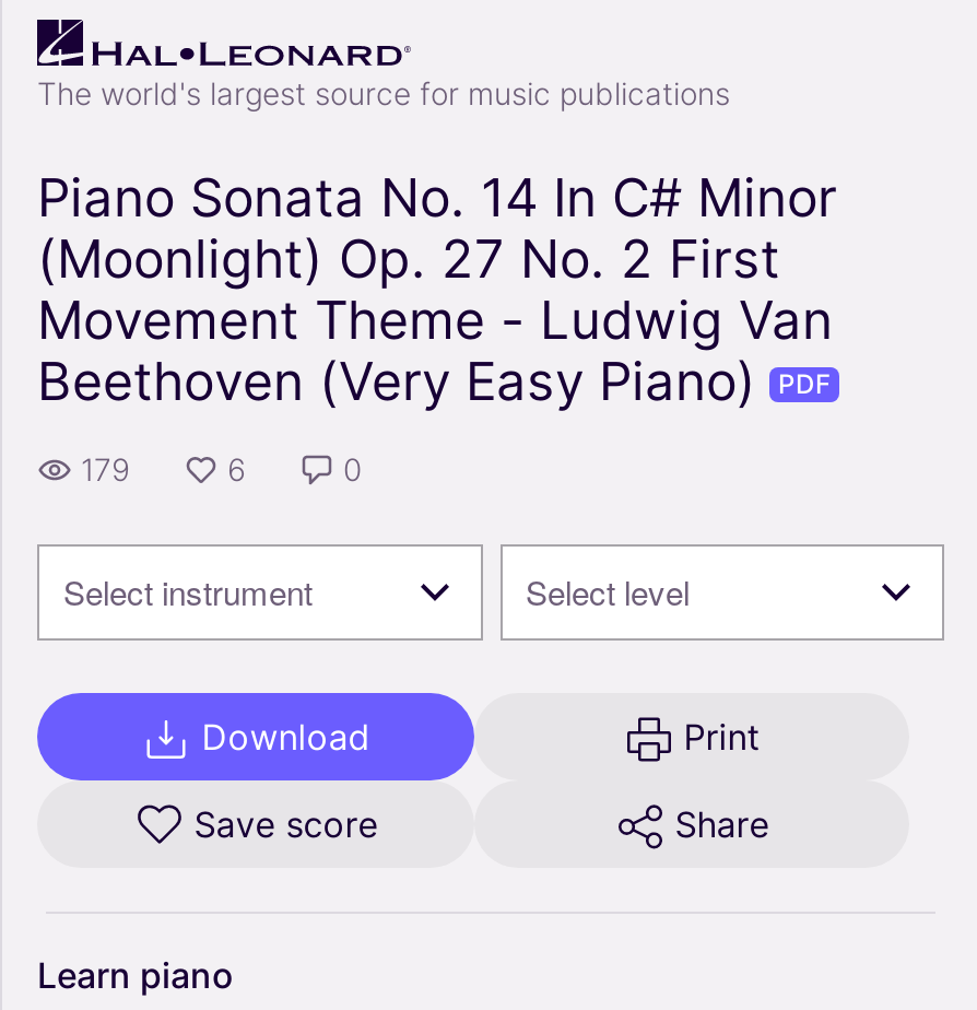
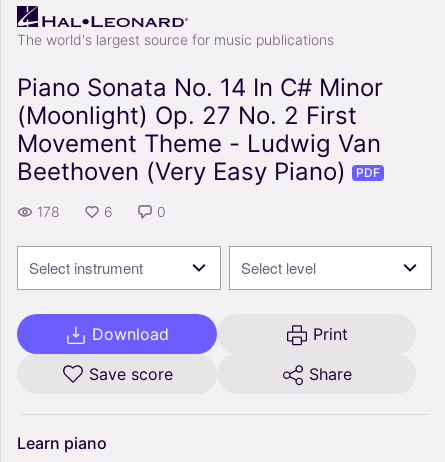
[81,451,131,488] 179 -> [37,203,60,220] 178

